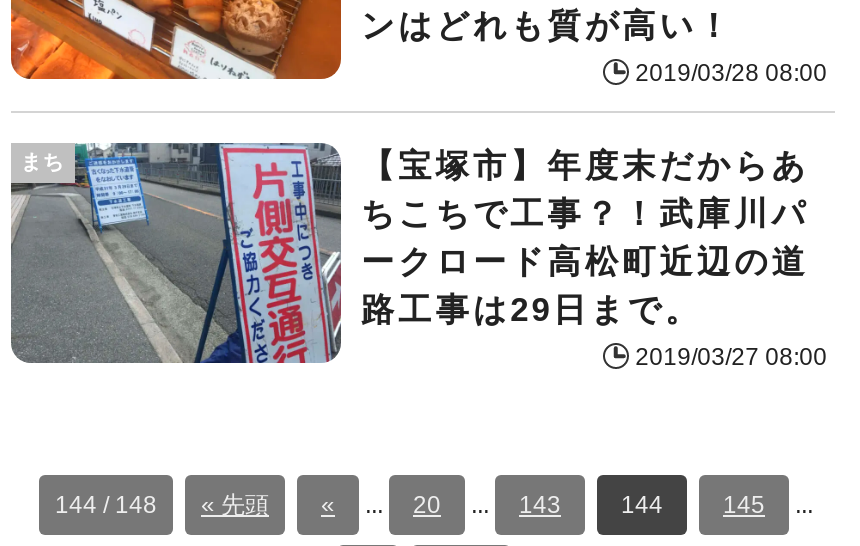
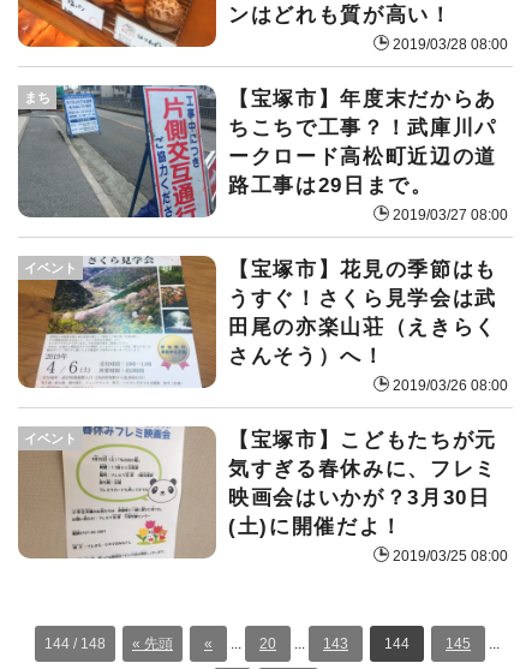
none -> [17,255,215,388] [image] | イベント
none -> [18,426,215,559] [image] | イベント
none -> [228,259,508,393] 【宝塚市】花見の季節はも | うすぐ！さくら見学会は武 | 田尾の亦楽山荘（えきらく | さんそう）へ！ | 2019/03/26 08:00
none -> [228,429,508,564] 【宝塚市】こどもたちが元 | 気すぎる春休みに、フレミ | 映画会はいかが？3月30日 | (土)に開催だよ！ | 2019/03/25 08:00

